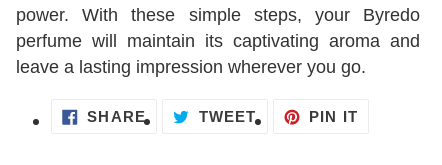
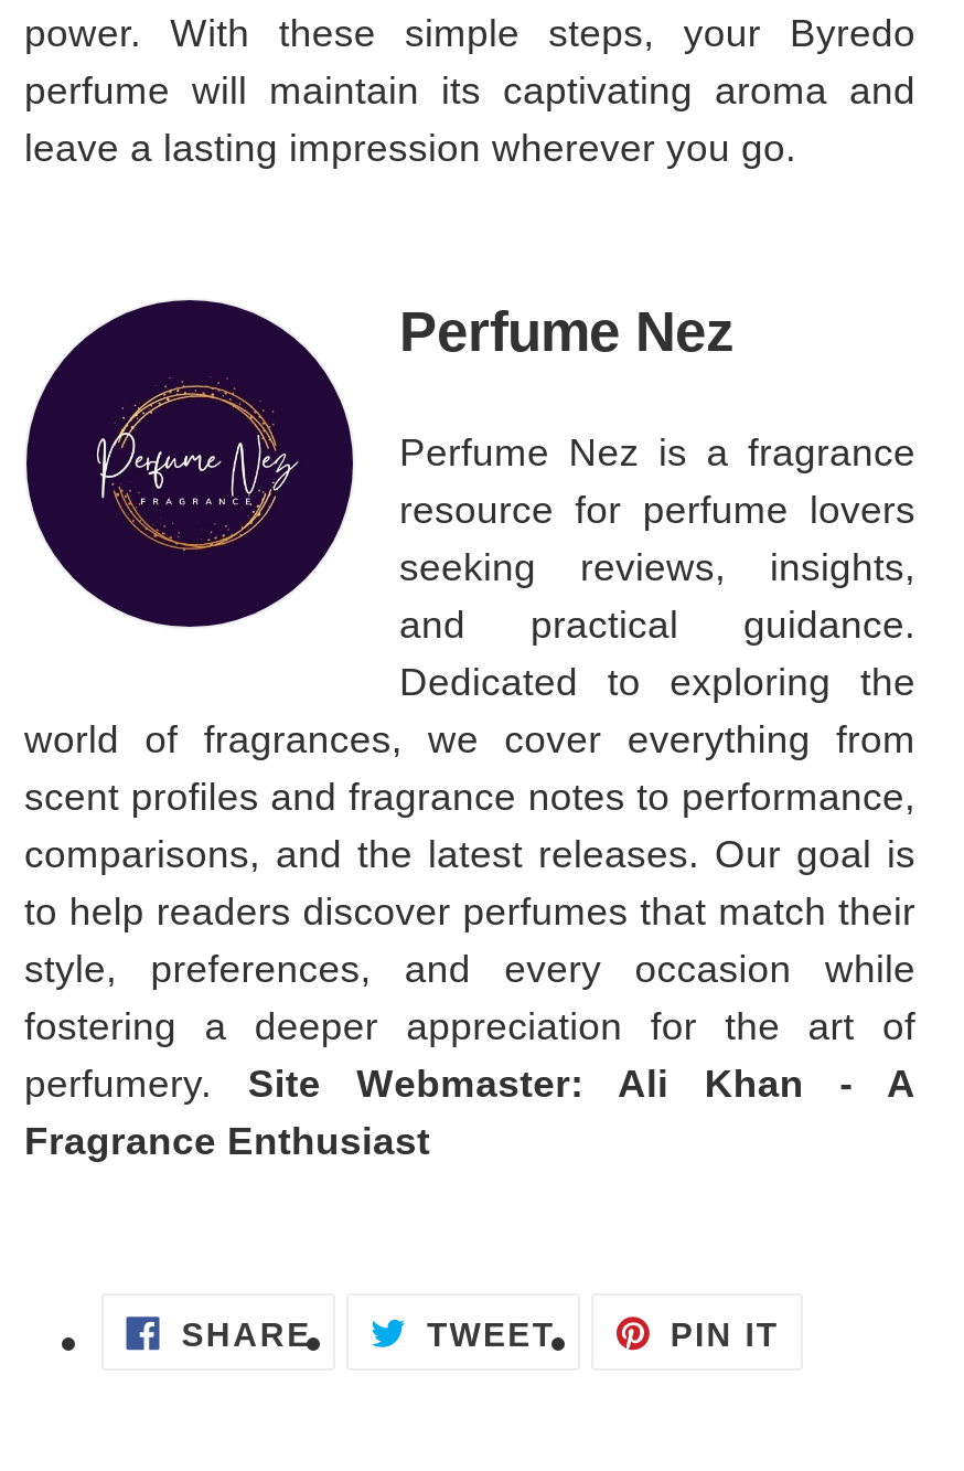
none -> [24,298,915,1163] [image] | Perfume Nez | Perfume Nez is a fragrance | resource for perfume lovers | seeking reviews, insights, | and practical guidance. | Dedicated to exploring the | world of fragrances, we cover everything from | scent profiles and fragrance notes to performance, | comparisons, and the latest releases. Our goal is | to help readers discover perfumes that match their | style, preferences, and every occasion while | fostering a deeper appreciation for the art of | perfumery. Site Webmaster: Ali Khan - A | Fragrance Enthusiast

